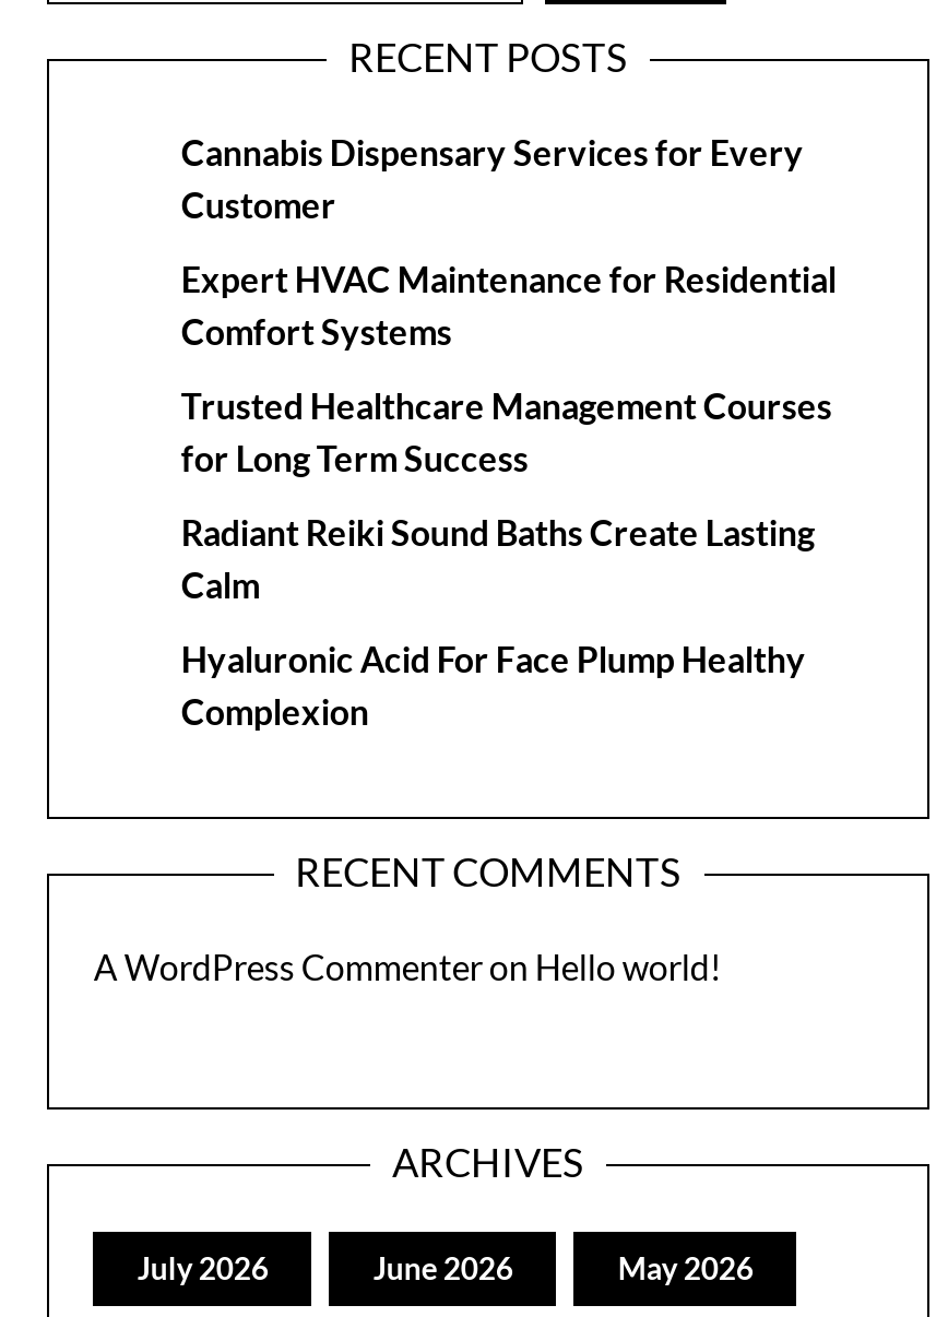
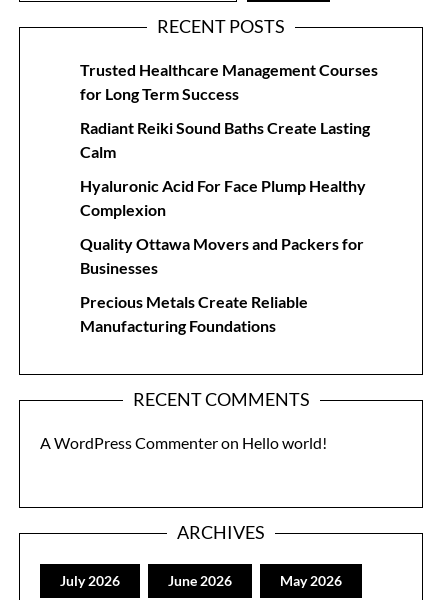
[181,131,836,352] Cannabis Dispensary Services for Every | Customer | Expert HVAC Maintenance for Residential | Comfort Systems -> none
moved [181,384,832,732] -> [80,60,378,219]: Trusted Healthcare Management Courses | for Long Term Success | Radiant Reiki Sound Baths Create Lasting | Calm | Hyaluronic Acid For Face Plump Healthy | Complexion
none -> [80,234,364,335] Quality Ottawa Movers and Packers for | Businesses | Precious Metals Create Reliable | Manufacturing Foundations

